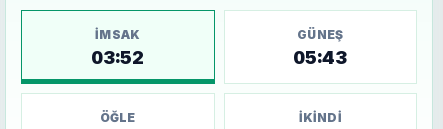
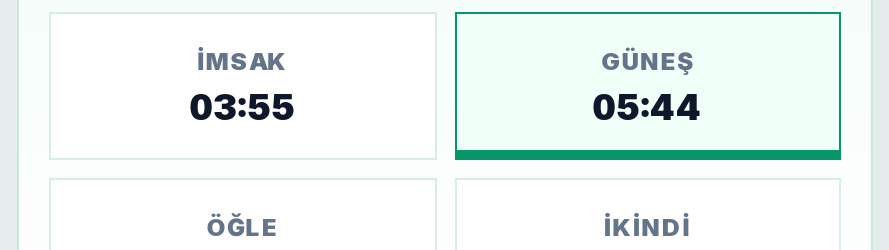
[20,9,216,85] [image] | 03:52 -> [49,12,437,160] [image] | 03:55
[224,10,417,84] [image] | 05:43 -> [453,10,843,162] [image] | 05:44

